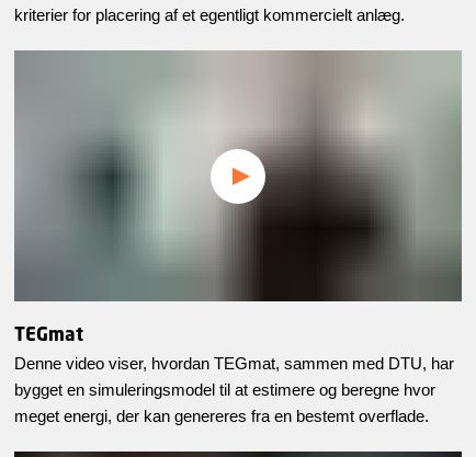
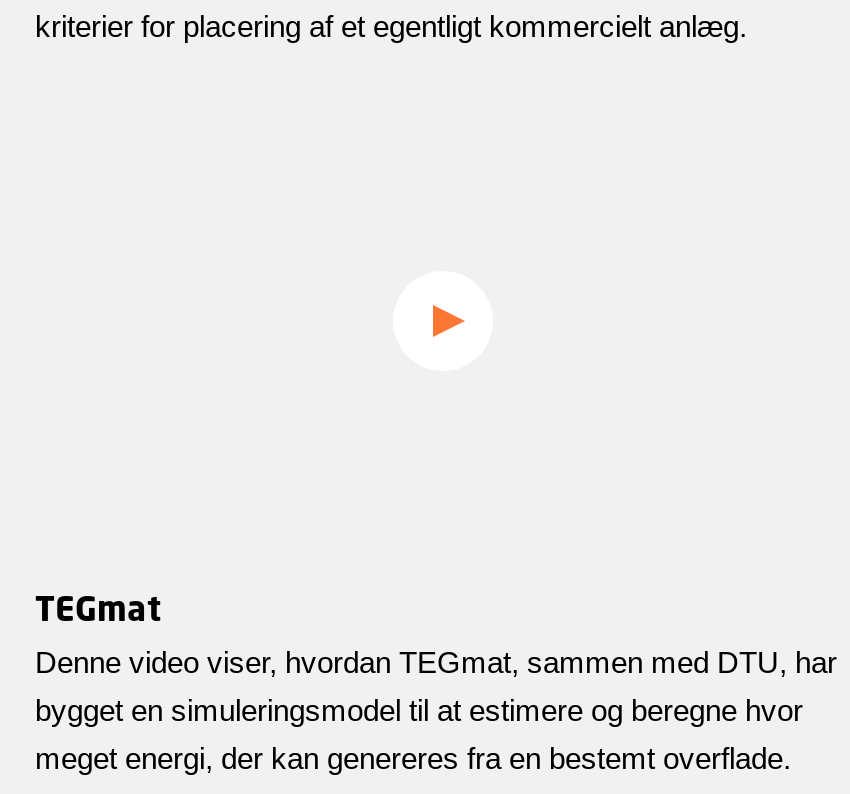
[13,49,463,302] [image] -> none

